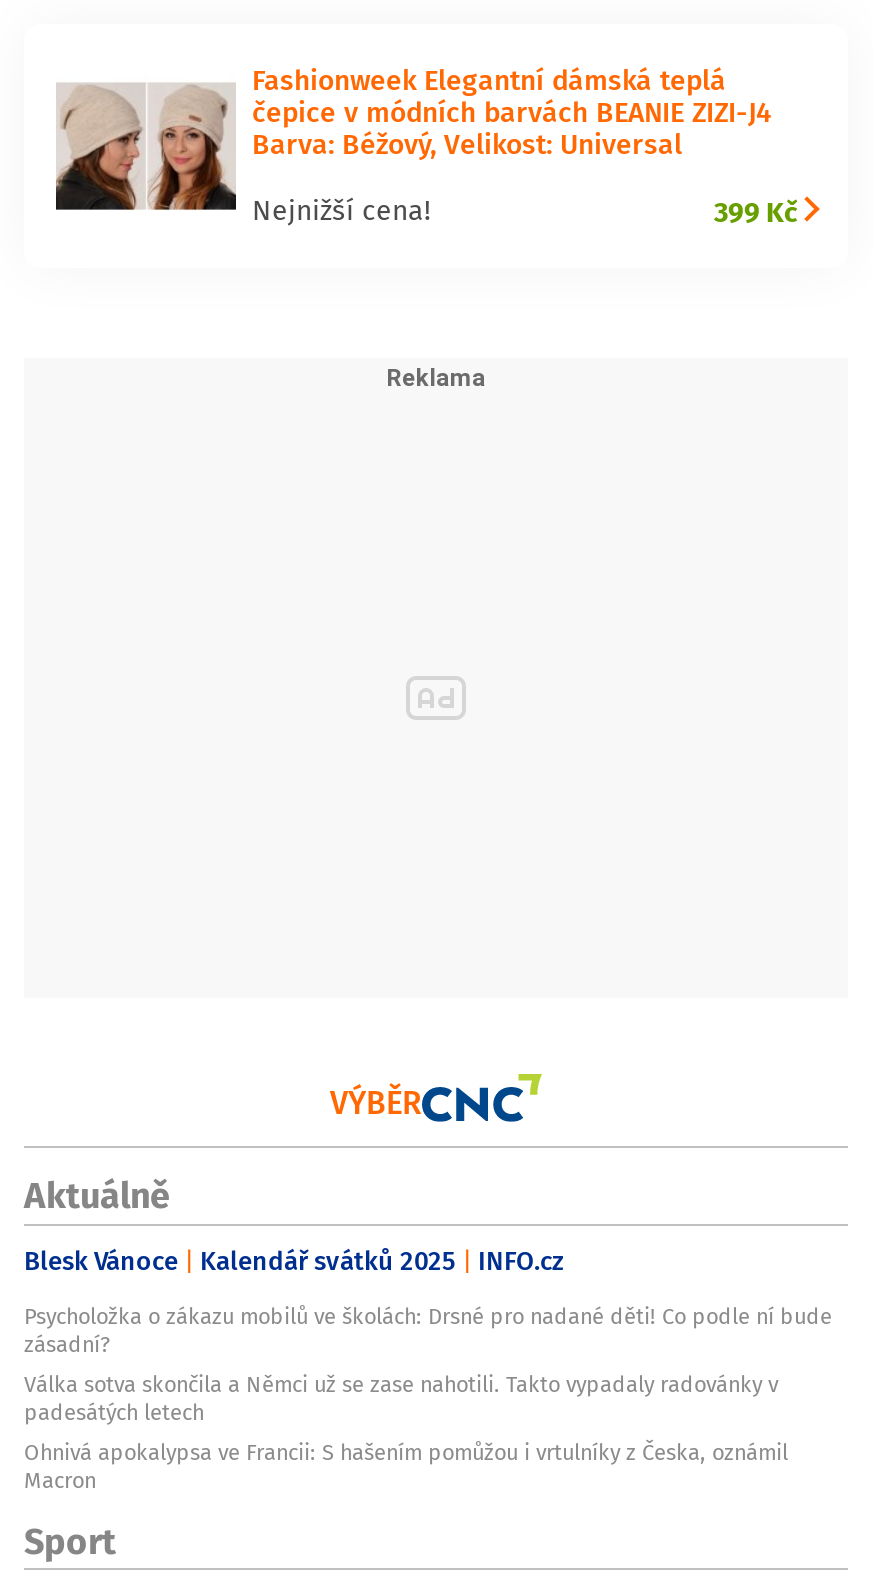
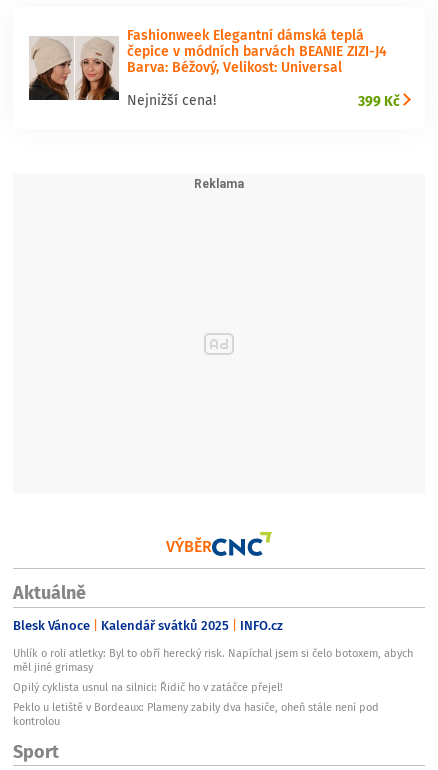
[24,1300,832,1496] Psycholožka o zákazu mobilů ve školách: Drsné pro nadané děti! Co podle ní bude | zásadní? | Válka sotva skončila a Němci už se zase nahotili. Takto vypadaly radovánky v | padesátých letech | Ohnivá apokalypsa ve Francii: S hašením pomůžou i vrtulníky z Česka, oznámil | Macron -> [13,645,413,729] Uhlík o roli atletky: Byl to obří herecký risk. Napíchal jsem si čelo botoxem, abych | měl jiné grimasy | Opilý cyklista usnul na silnici: Řidič ho v zatáčce přejel! | Peklo u letiště v Bordeaux: Plameny zabily dva hasiče, oheň stále není pod | kontrolou

